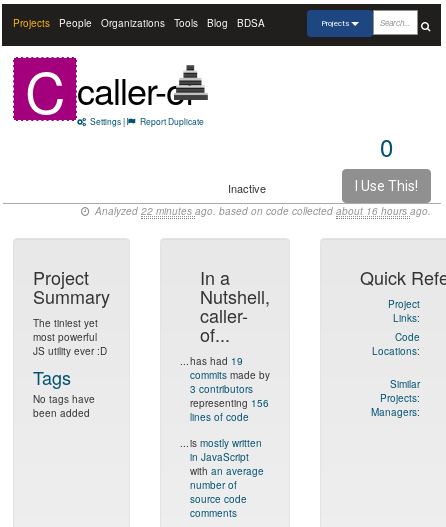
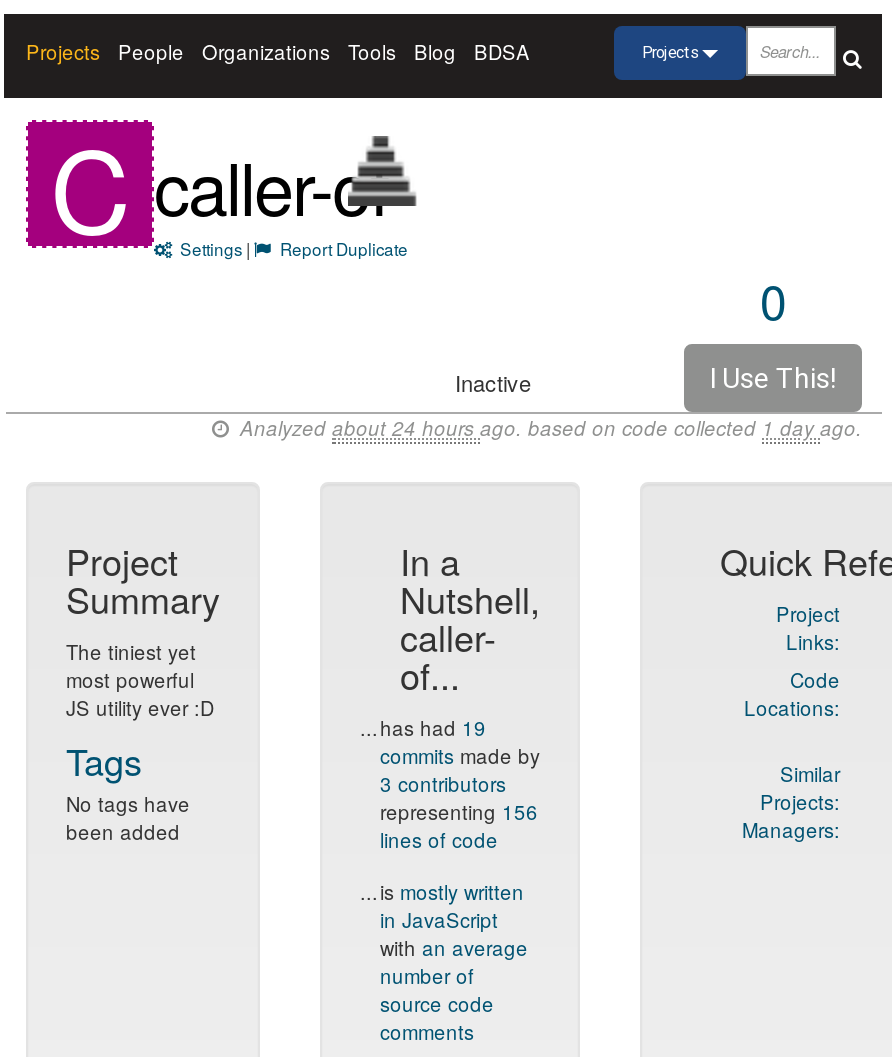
[92,204,431,218] Analyzed22 minutesago. based on code collectedabout 16 hoursago. -> [234,414,862,442] Analyzedabout 24 hoursago. based on code collected1 dayago.

